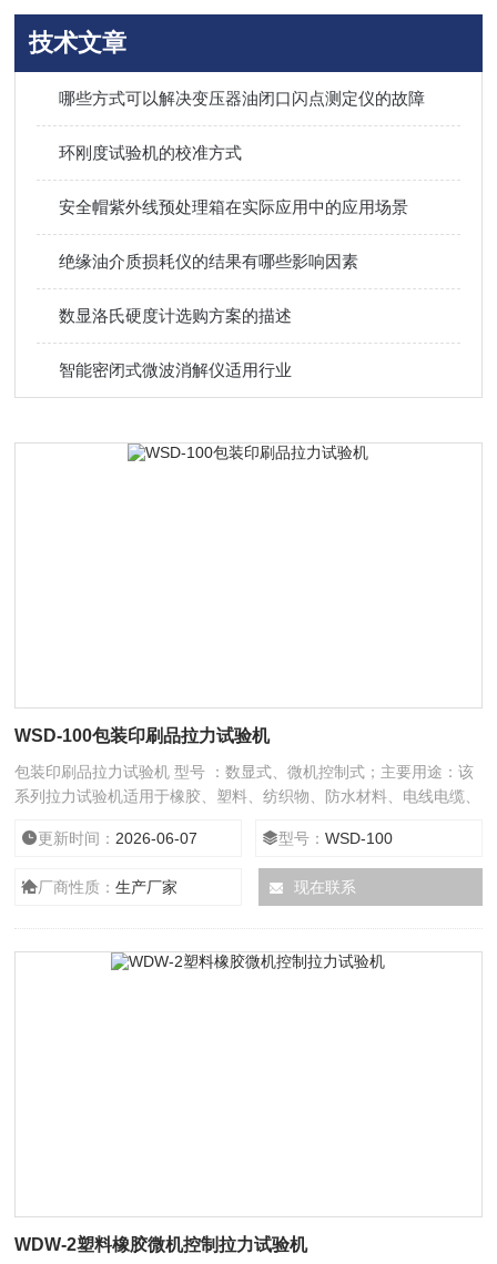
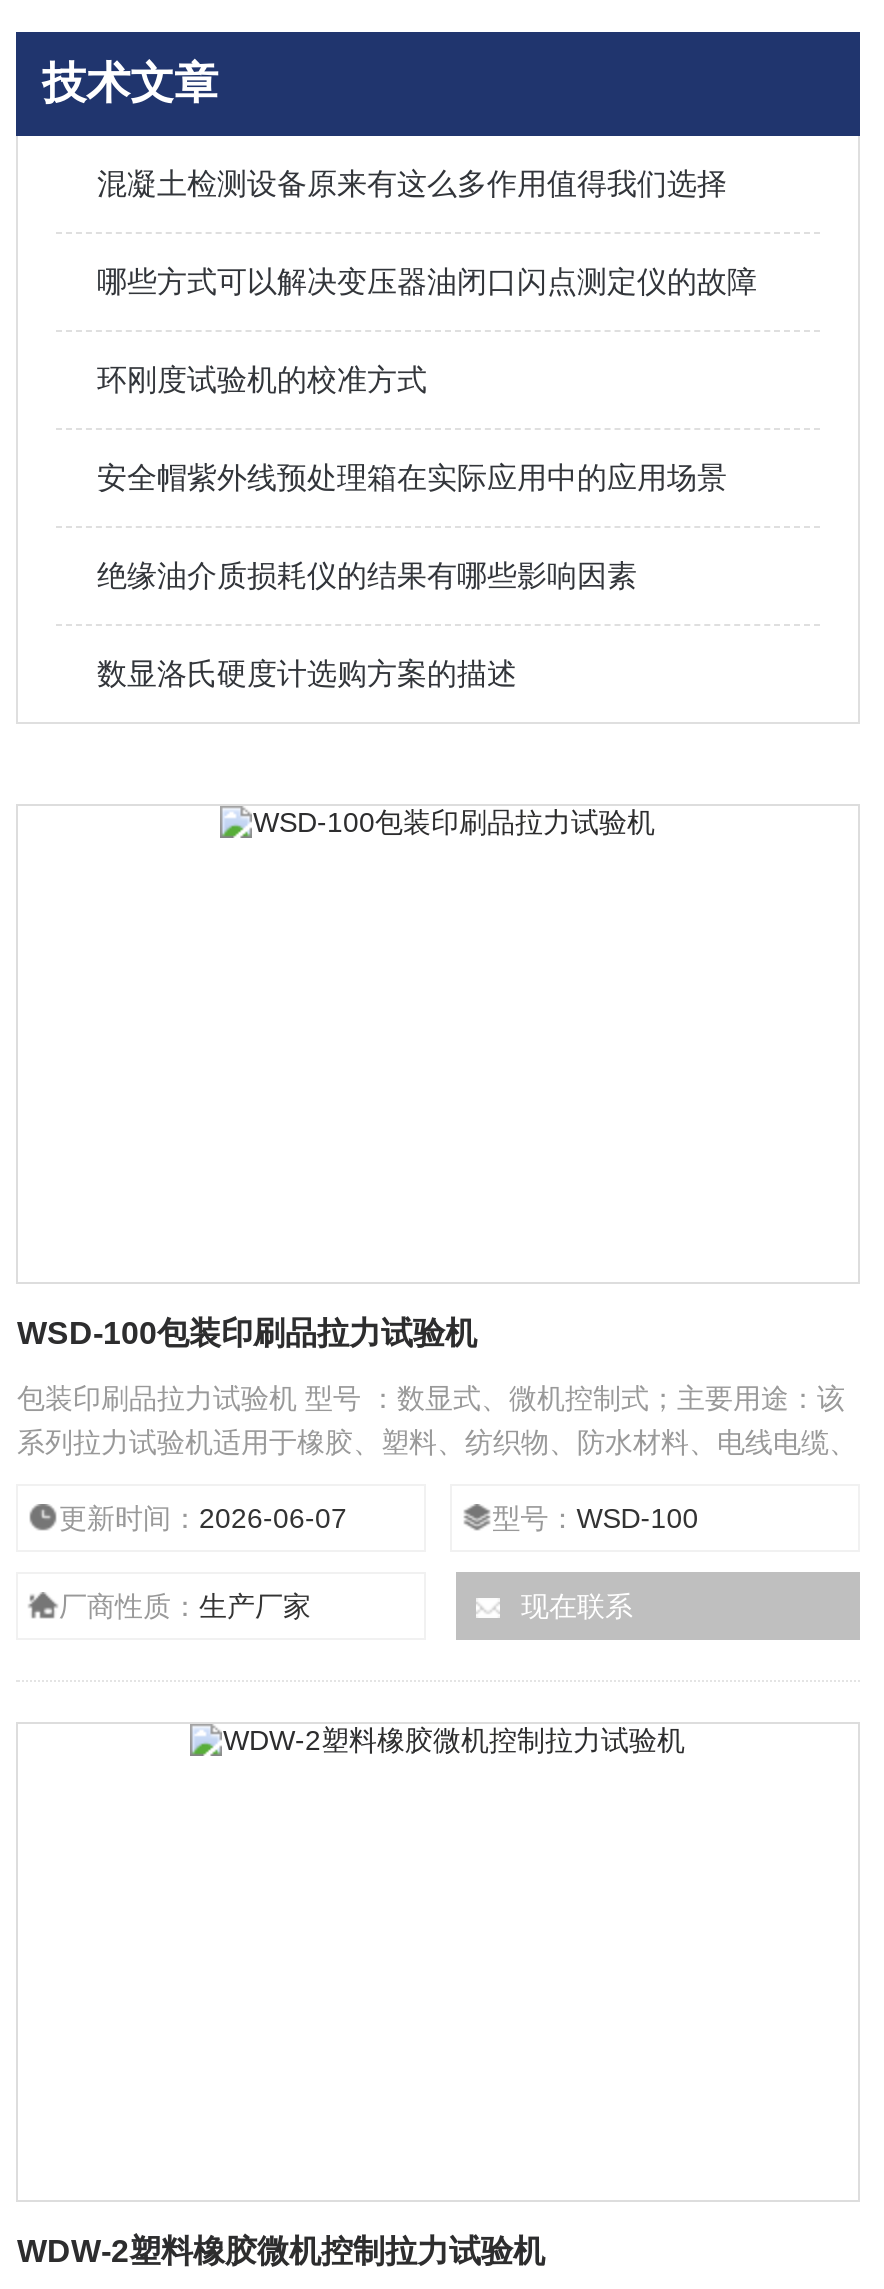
none -> [97,166,727,200] 混凝土检测设备原来有这么多作用值得我们选择
moved [59,89,425,325] -> [97,264,757,690]: 哪些方式可以解决变压器油闭口闪点测定仪的故障 | 环刚度试验机的校准方式 | 安全帽紫外线预处理箱在实际应用中的应用场景 | 绝缘油介质损耗仪的结果有哪些影响因素 | 数显洛氏硬度计选购方案的描述
[59,360,292,379] 智能密闭式微波消解仪适用行业 -> none

